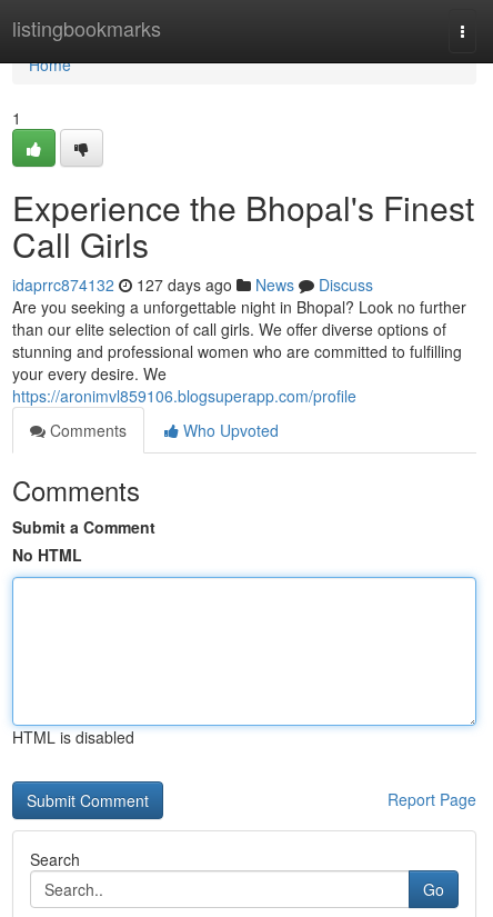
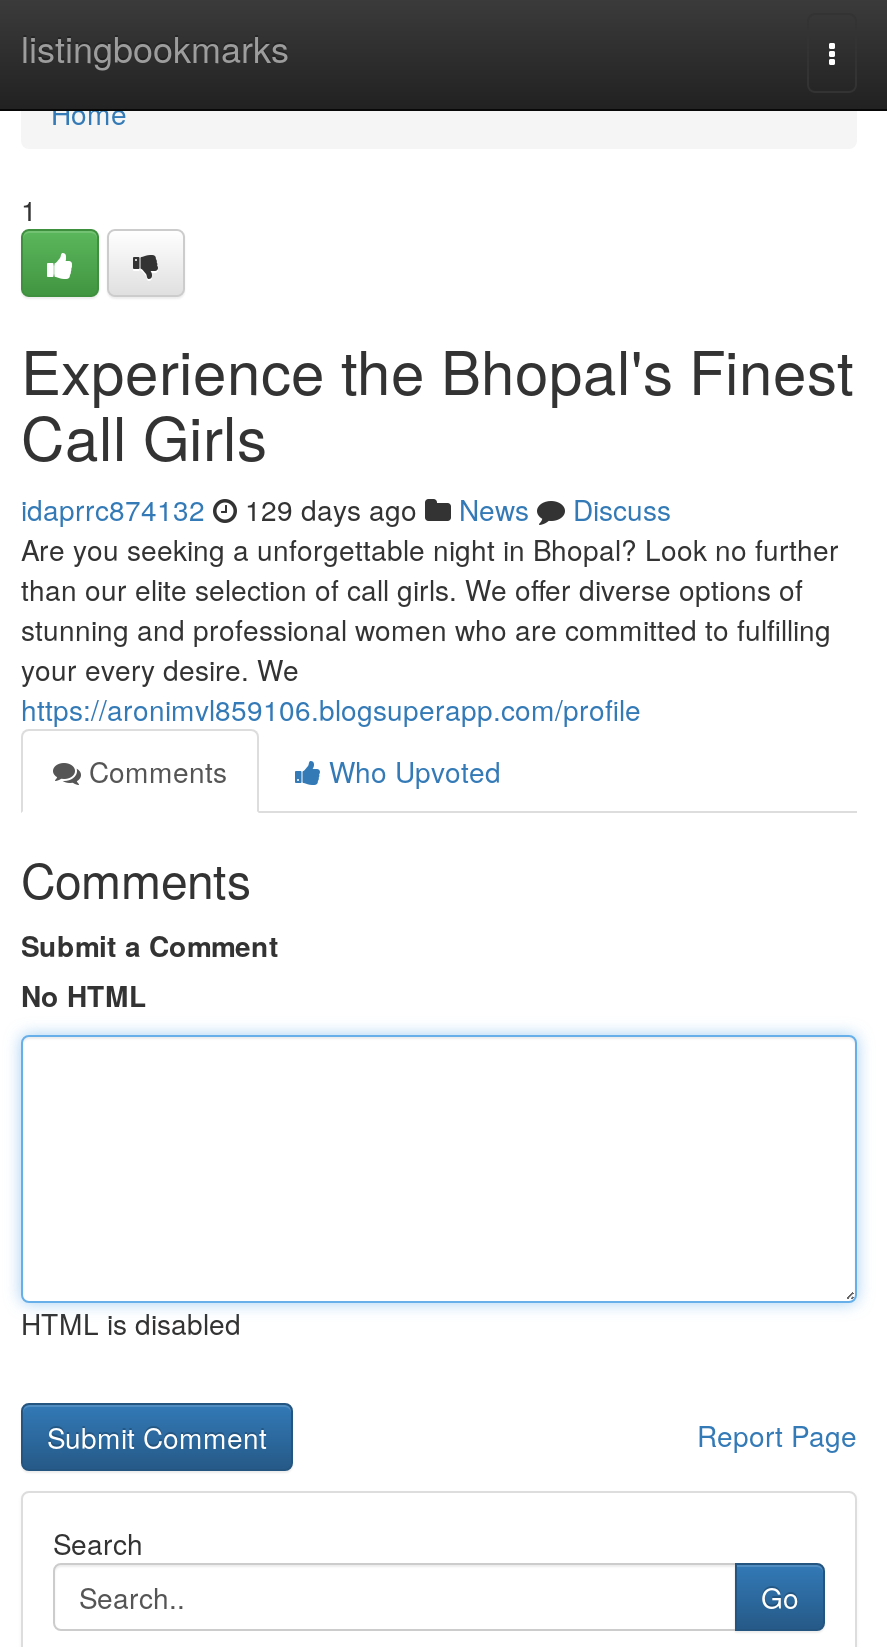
[12,273,373,296] idaprrc874132 127 days ago News Discuss -> [21,489,671,529] idaprrc874132 129 days ago News Discuss

